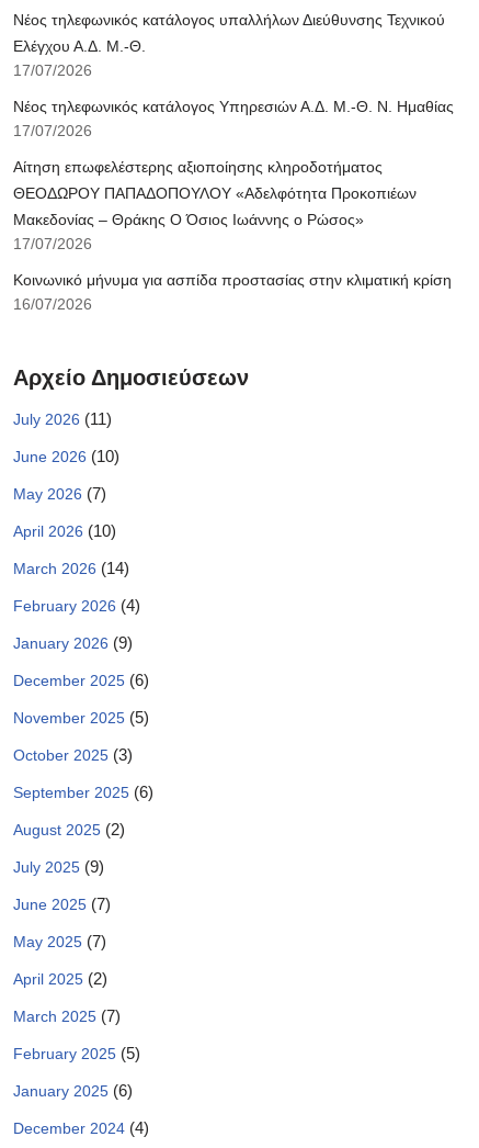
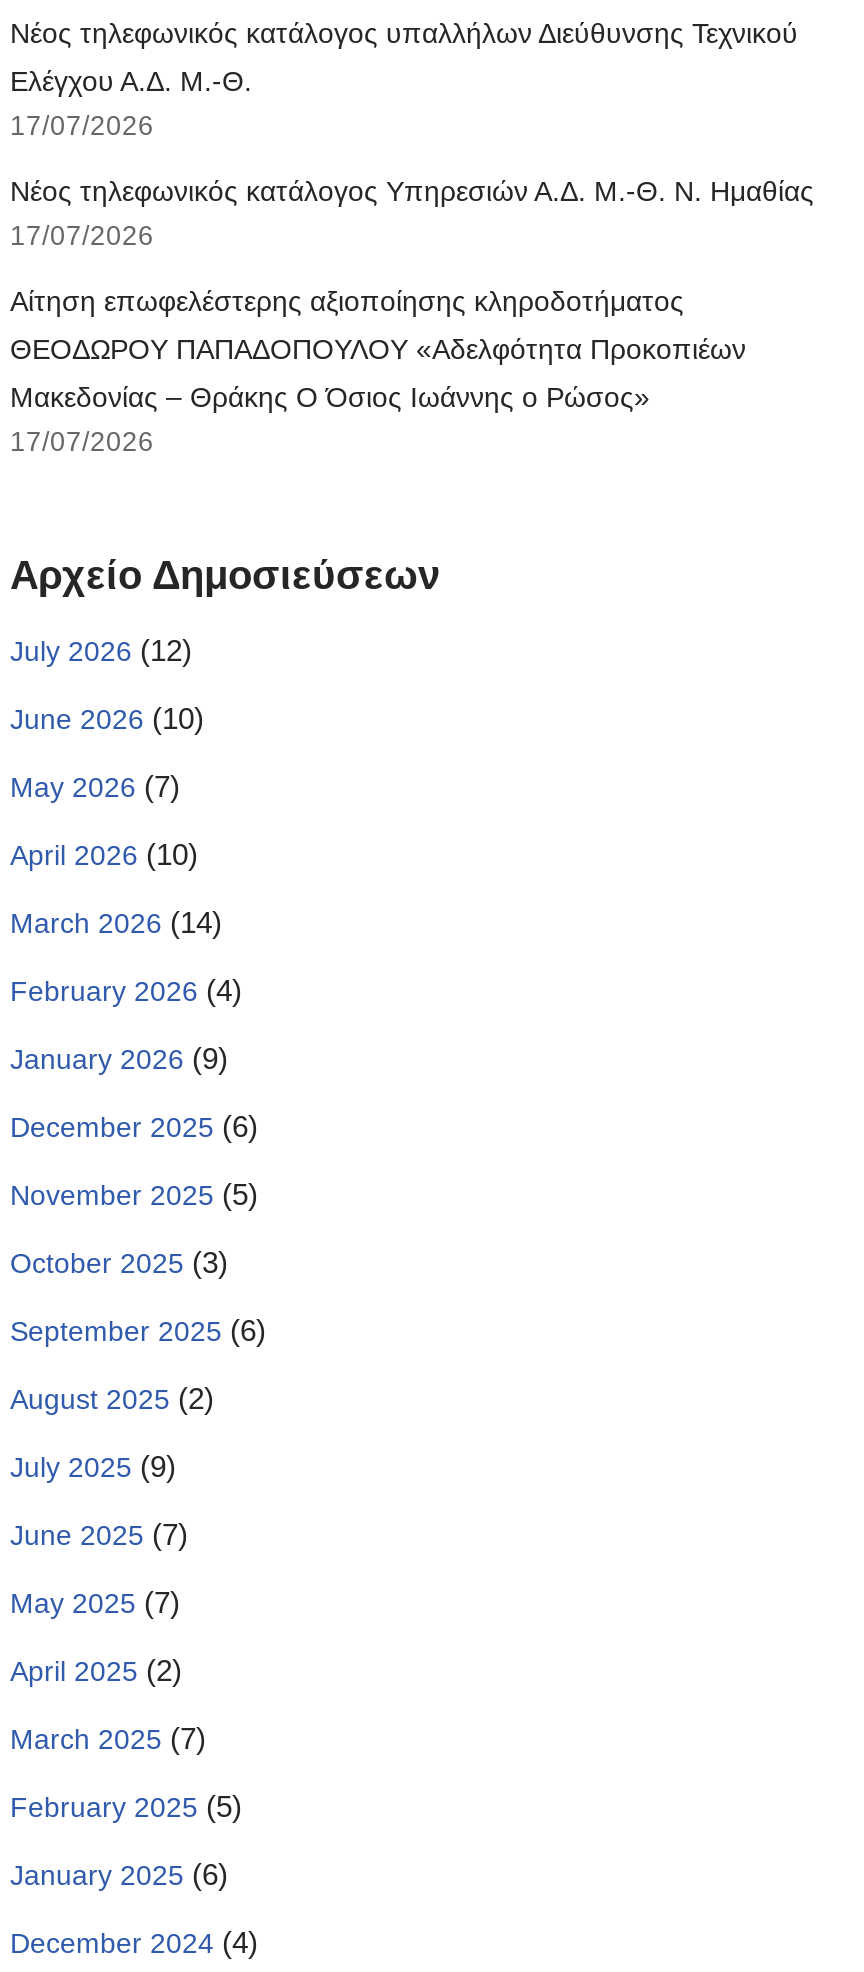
[13,271,452,313] Κοινωνικό μήνυμα για ασπίδα προστασίας στην κλιματική κρίση | 16/07/2026 -> none
[13,409,112,428] July 2026 (11) -> [10,633,192,667] July 2026 (12)

